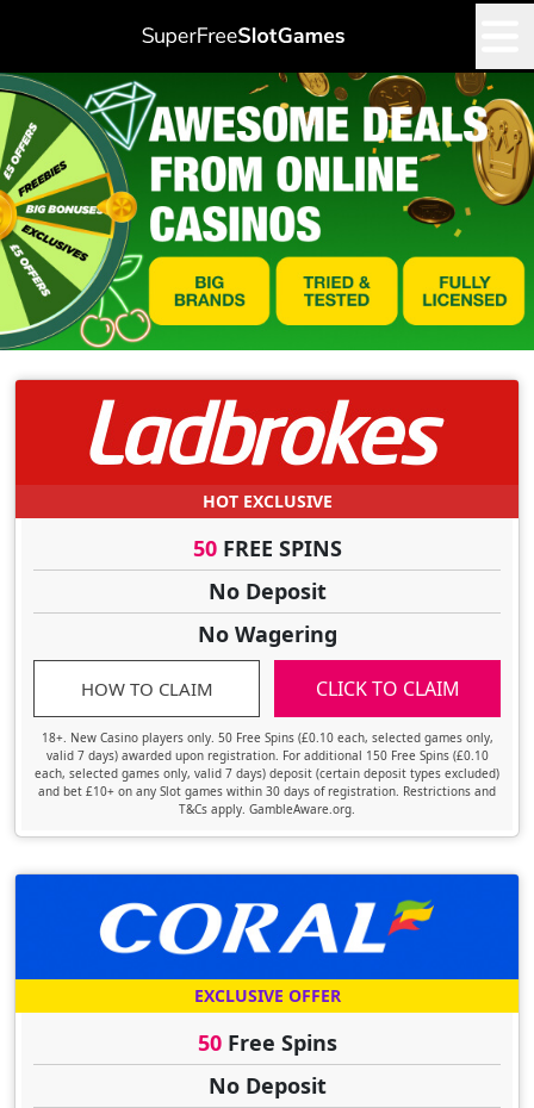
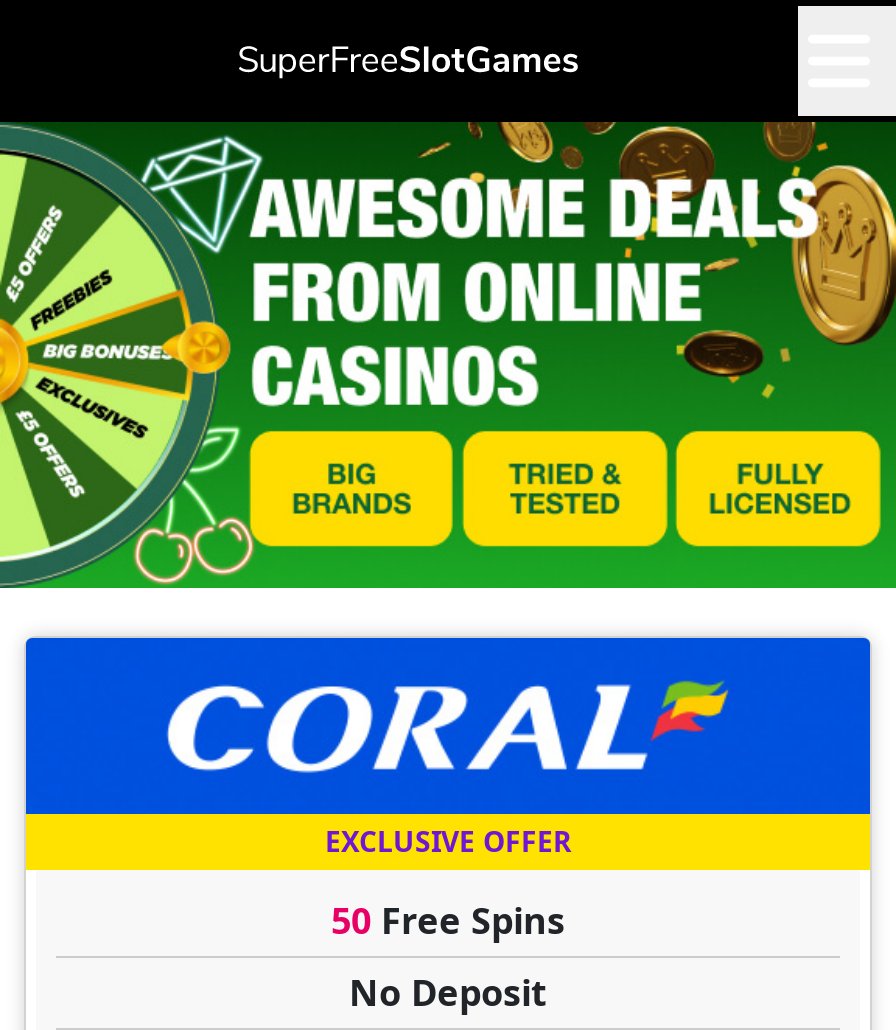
[14,379,520,818] [image] | HOT EXCLUSIVE | 50 FREE SPINS | No Deposit | No Wagering | CLICK TO CLAIM | HOW TO CLAIM | 18+. New Casino players only. 50 Free Spins (£0.10 each, selected games only, | valid 7 days) awarded upon registration. For additional 150 Free Spins (£0.10 | each, selected games only, valid 7 days) deposit (certain deposit types excluded) | and bet £10+ on any Slot games within 30 days of registration. Restrictions and | T&Cs apply. GambleAware.org. -> none

